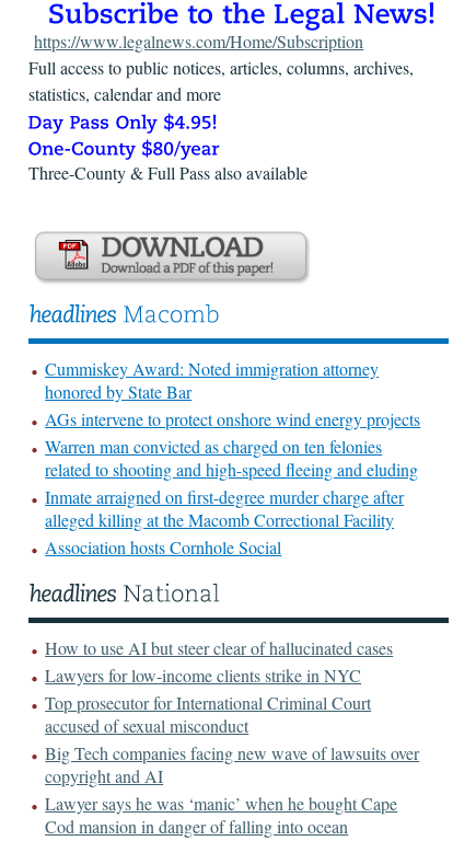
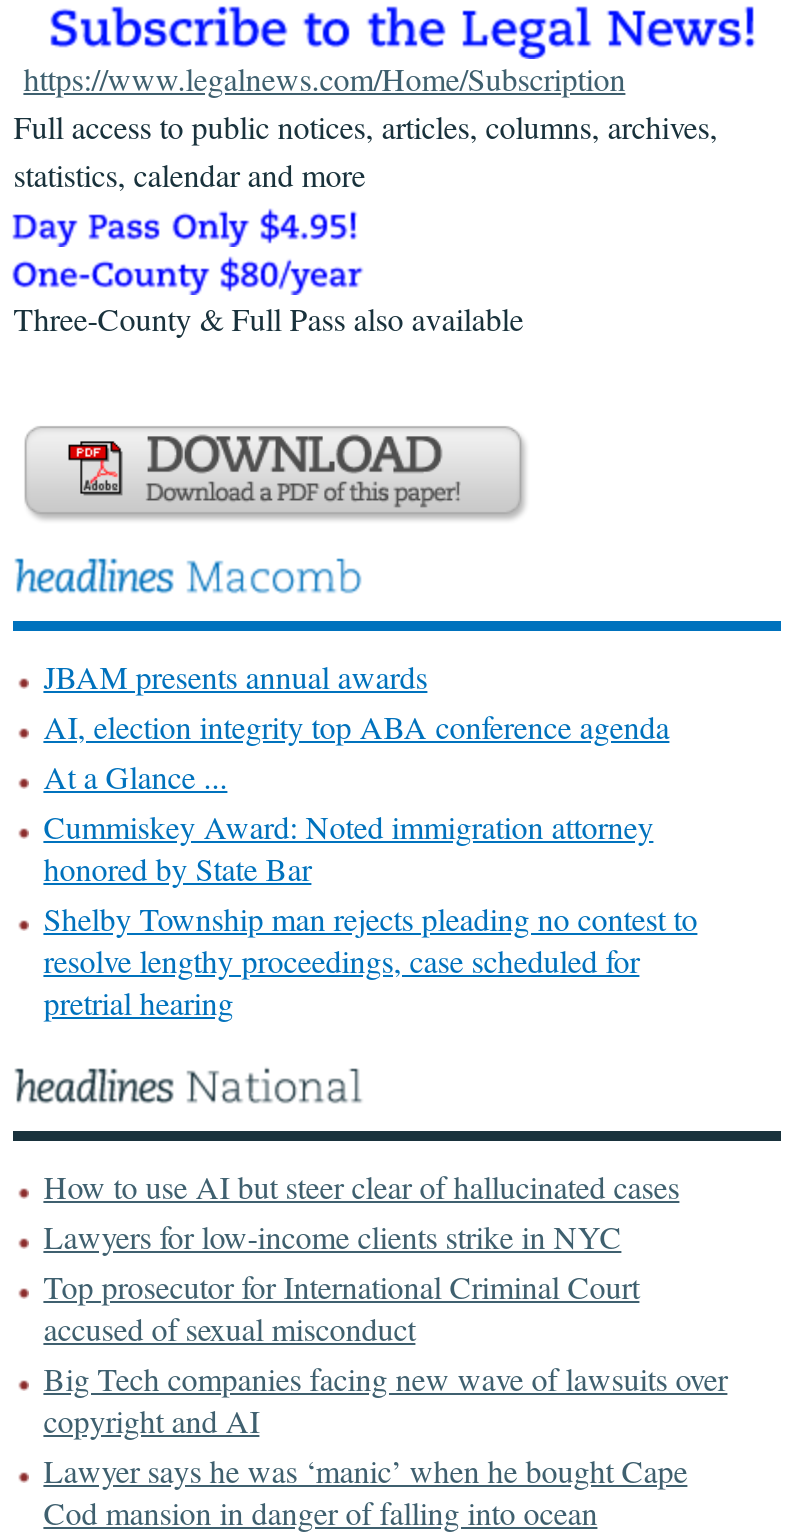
none -> [43,655,669,797] JBAM presents annual awards | AI, election integrity top ABA conference agenda | At a Glance ...
moved [45,357,379,403] -> [43,805,653,889]: Cummiskey Award: Noted immigration attorney | honored by State Bar
[45,407,420,558] AGs intervene to protect onshore wind energy projects | Warren man convicted as charged on ten felonies | related to shooting and high-speed fleeing and eluding | Inmate arraigned on first-degree murder charge after | alleged killing at the Macomb Correctional Facility | Association hosts Cornhole Social -> [43,897,697,1023] Shelby Township man rejects pleading no contest to | resolve lengthy proceedings, case scheduled for | pretrial hearing

